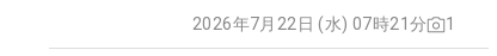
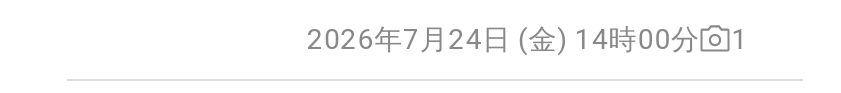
[192,14,427,33] 2026年7月22日 (水) 07時21分 -> [307,23,700,55] 2026年7月24日 (金) 14時00分

